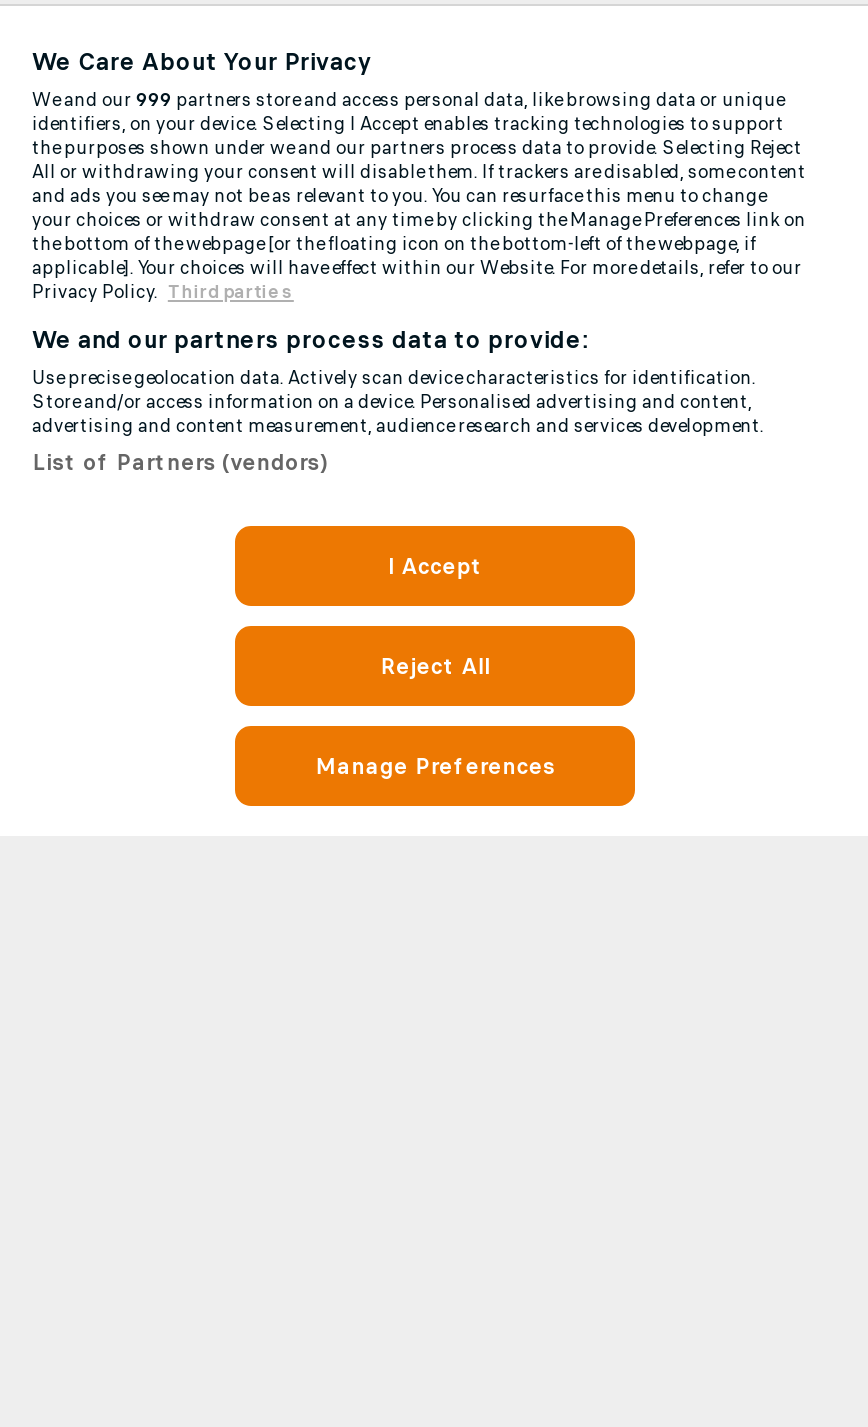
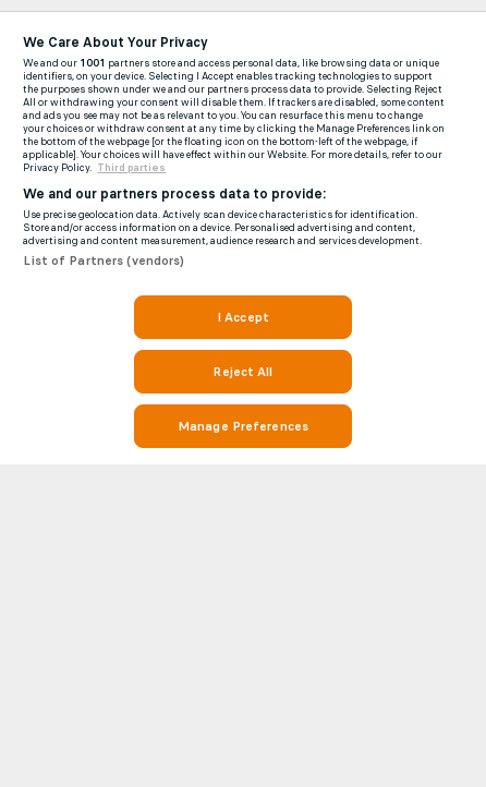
[32,88,784,112] We and our 999 partners store and access personal data, like browsing data or unique -> [23,57,440,70] We and our 1001 partners store and access personal data, like browsing data or unique

